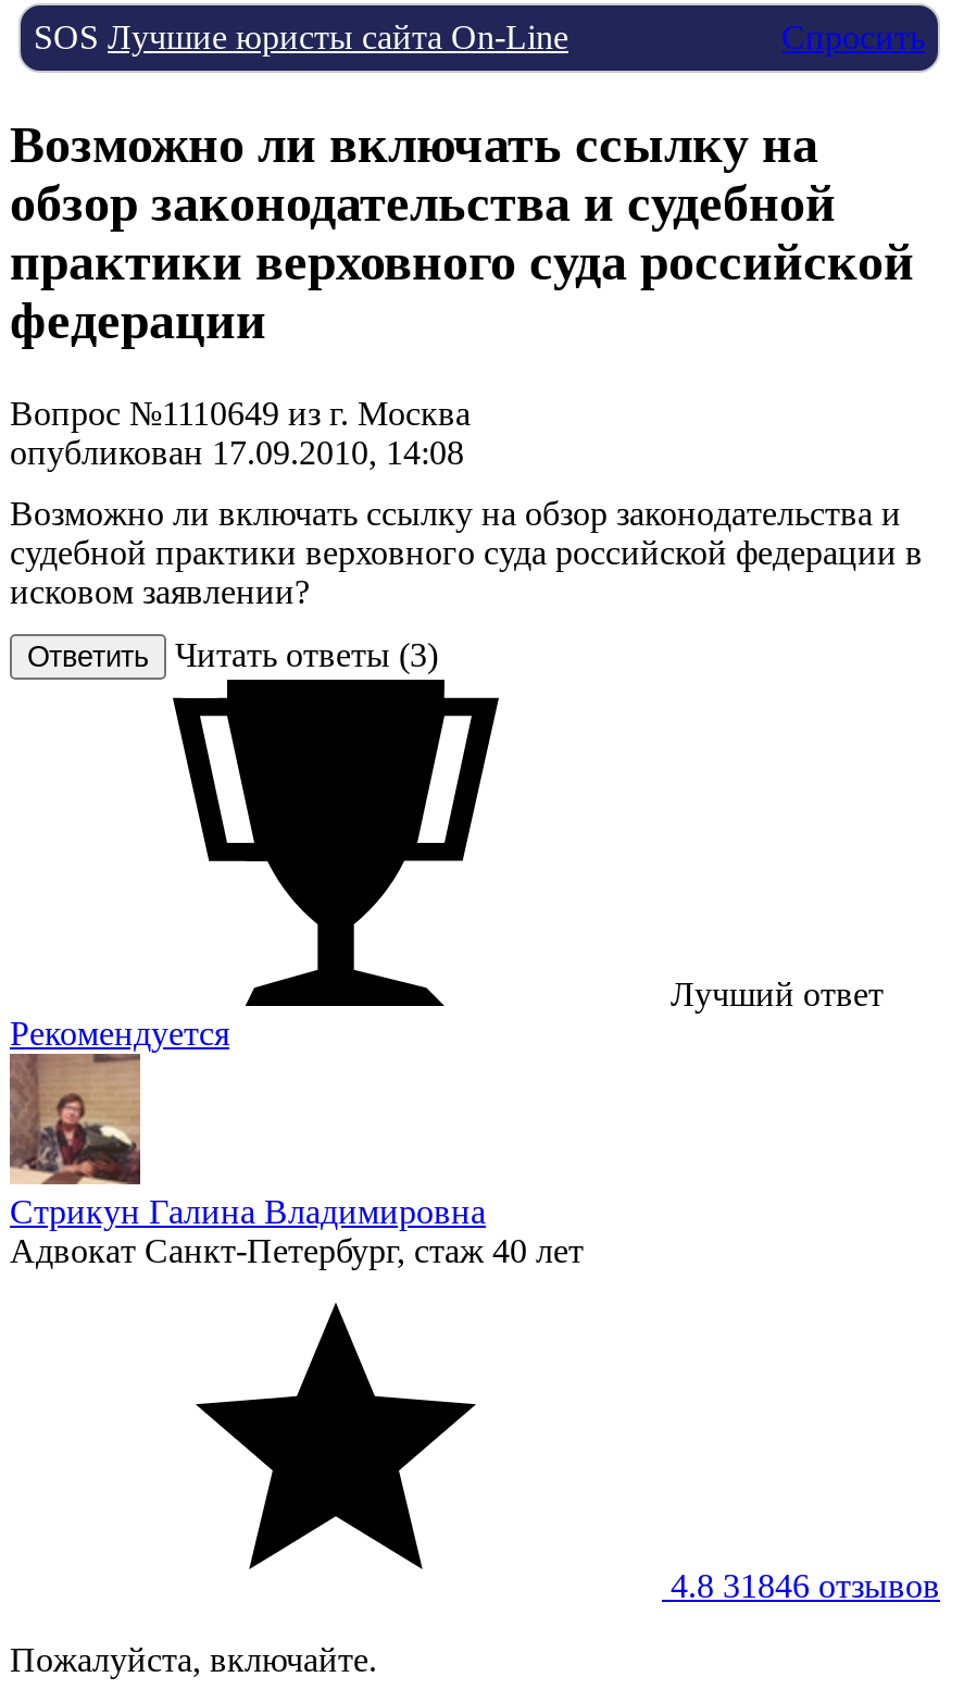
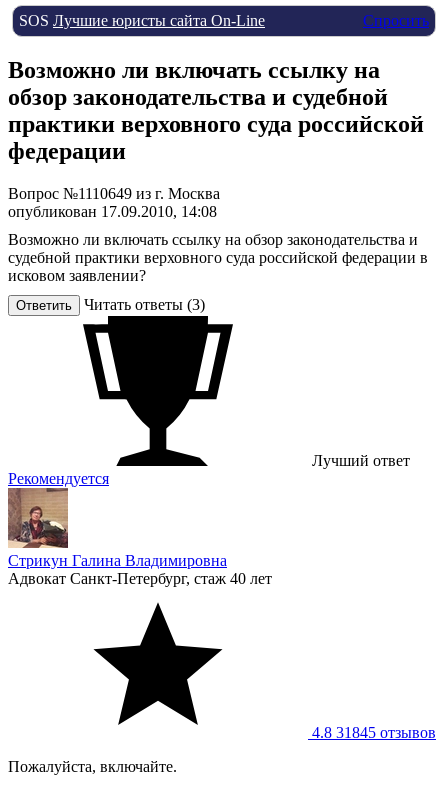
[662,1567,940,1604] 4.8 31846 отзывов -> [308,724,436,741] 4.8 31845 отзывов

